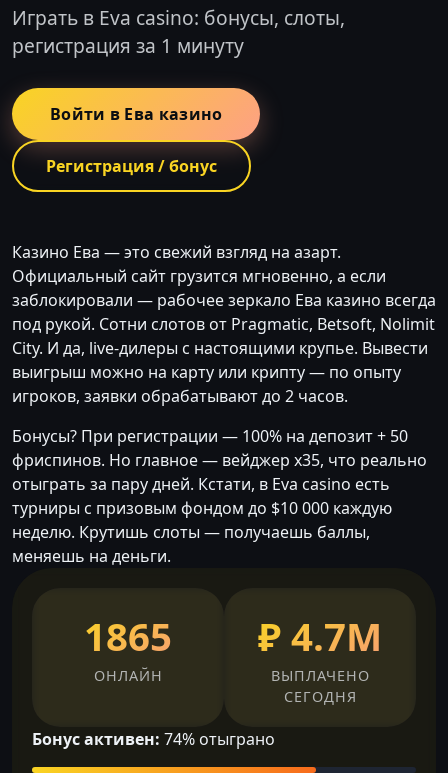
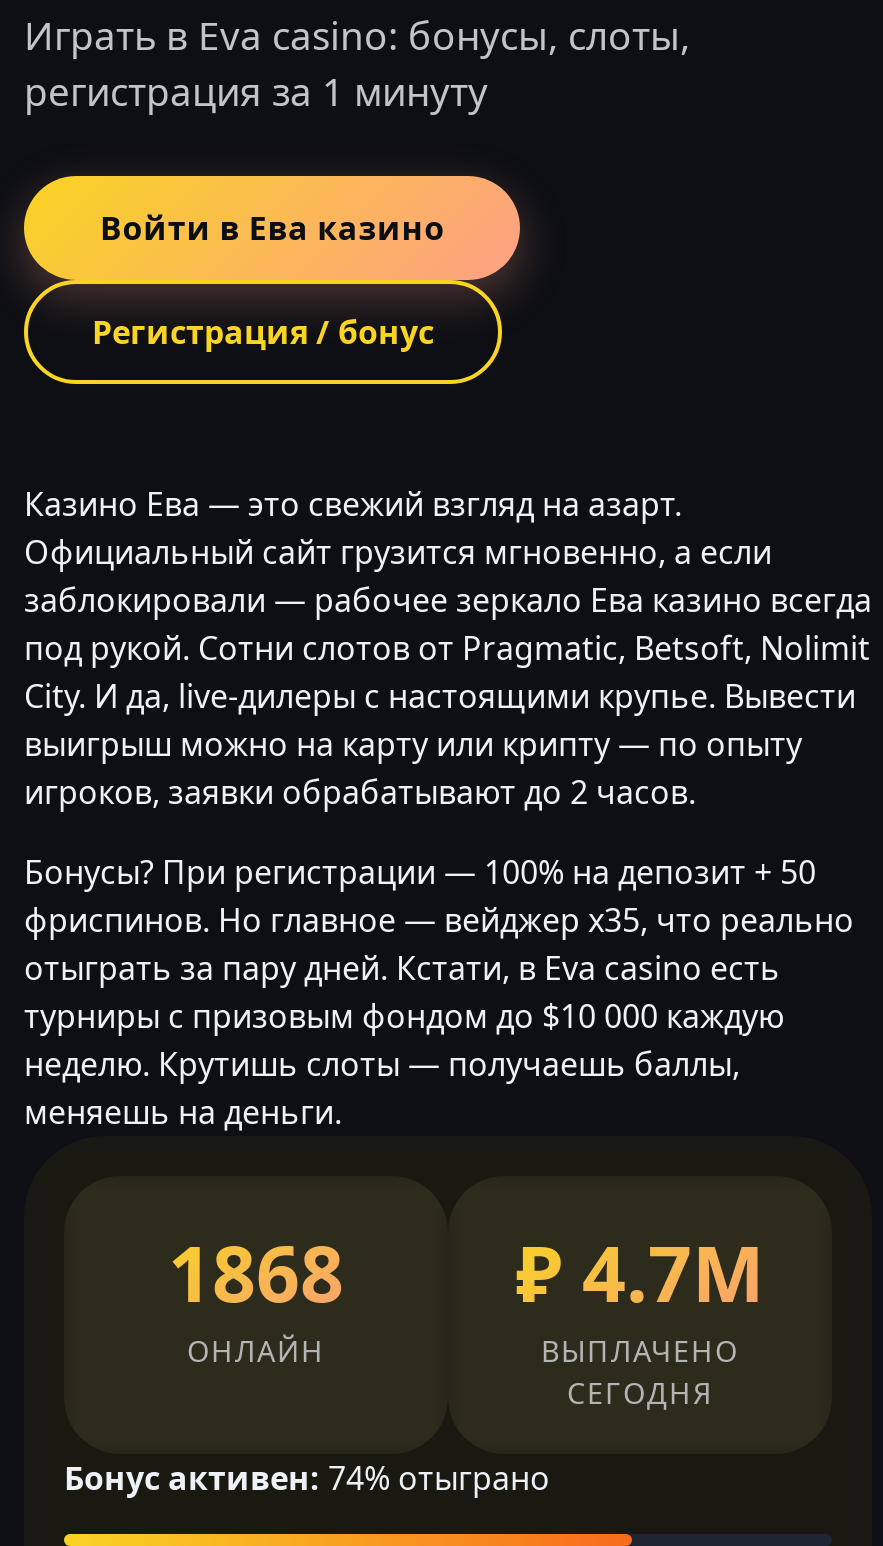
[84,610,382,662] 1865 ₽ 4.7M -> [168,1220,764,1324] 1868 ₽ 4.7M

